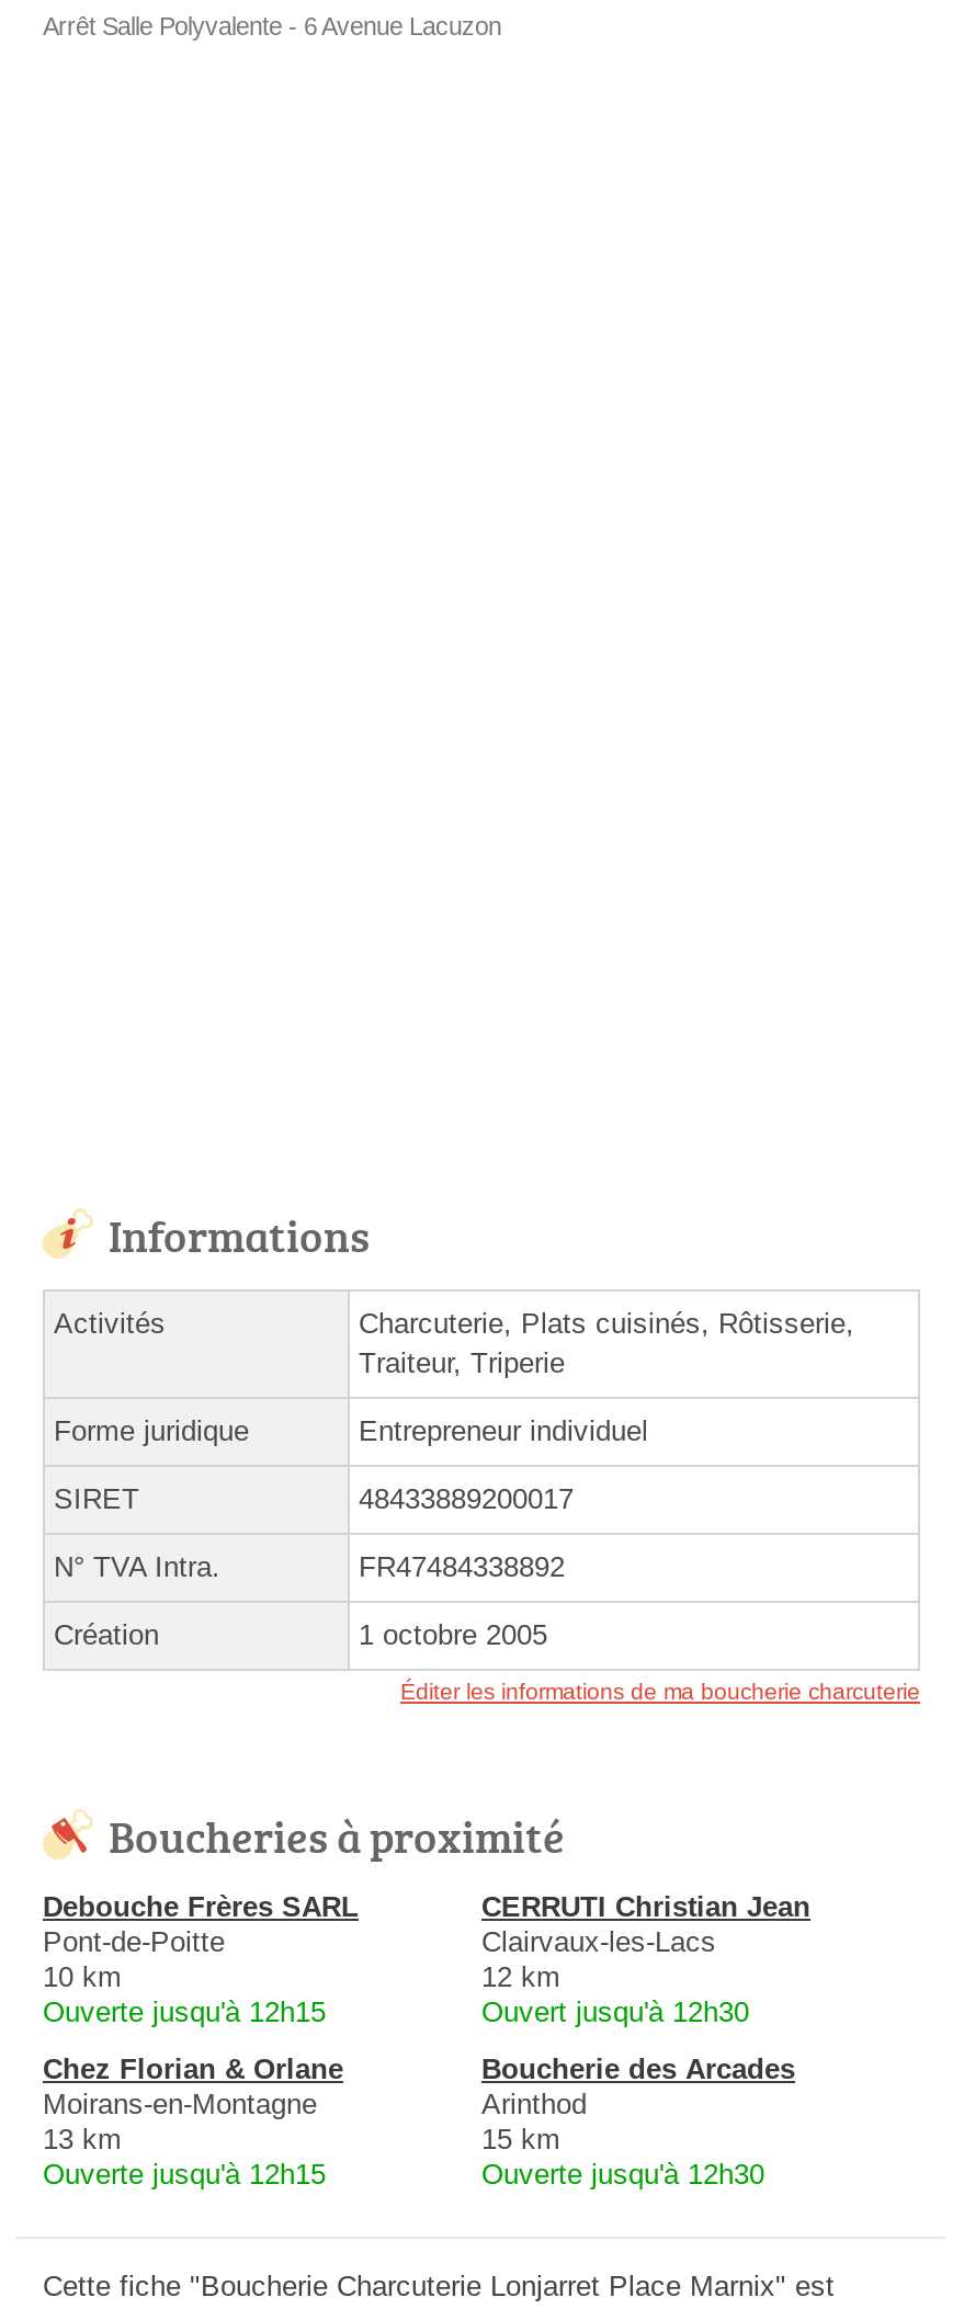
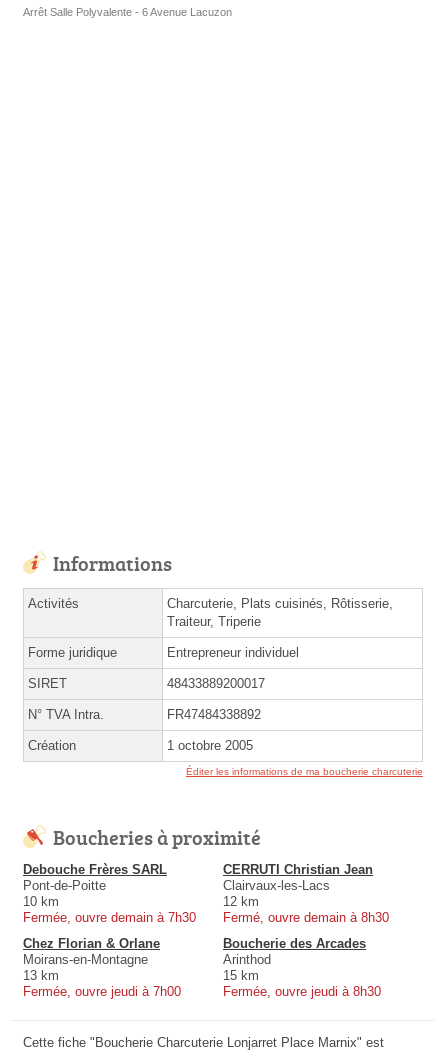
[43,1996,326,2029] Ouverte jusqu'à 12h15 -> [23,910,196,925] Fermée, ouvre demain à 7h30
[481,1996,749,2029] Ouvert jusqu'à 12h30 -> [223,910,389,925] Fermé, ouvre demain à 8h30
[43,2158,326,2191] Ouverte jusqu'à 12h15 -> [23,984,181,999] Fermée, ouvre jeudi à 7h00
[481,2158,764,2191] Ouverte jusqu'à 12h30 -> [223,984,381,999] Fermée, ouvre jeudi à 8h30

